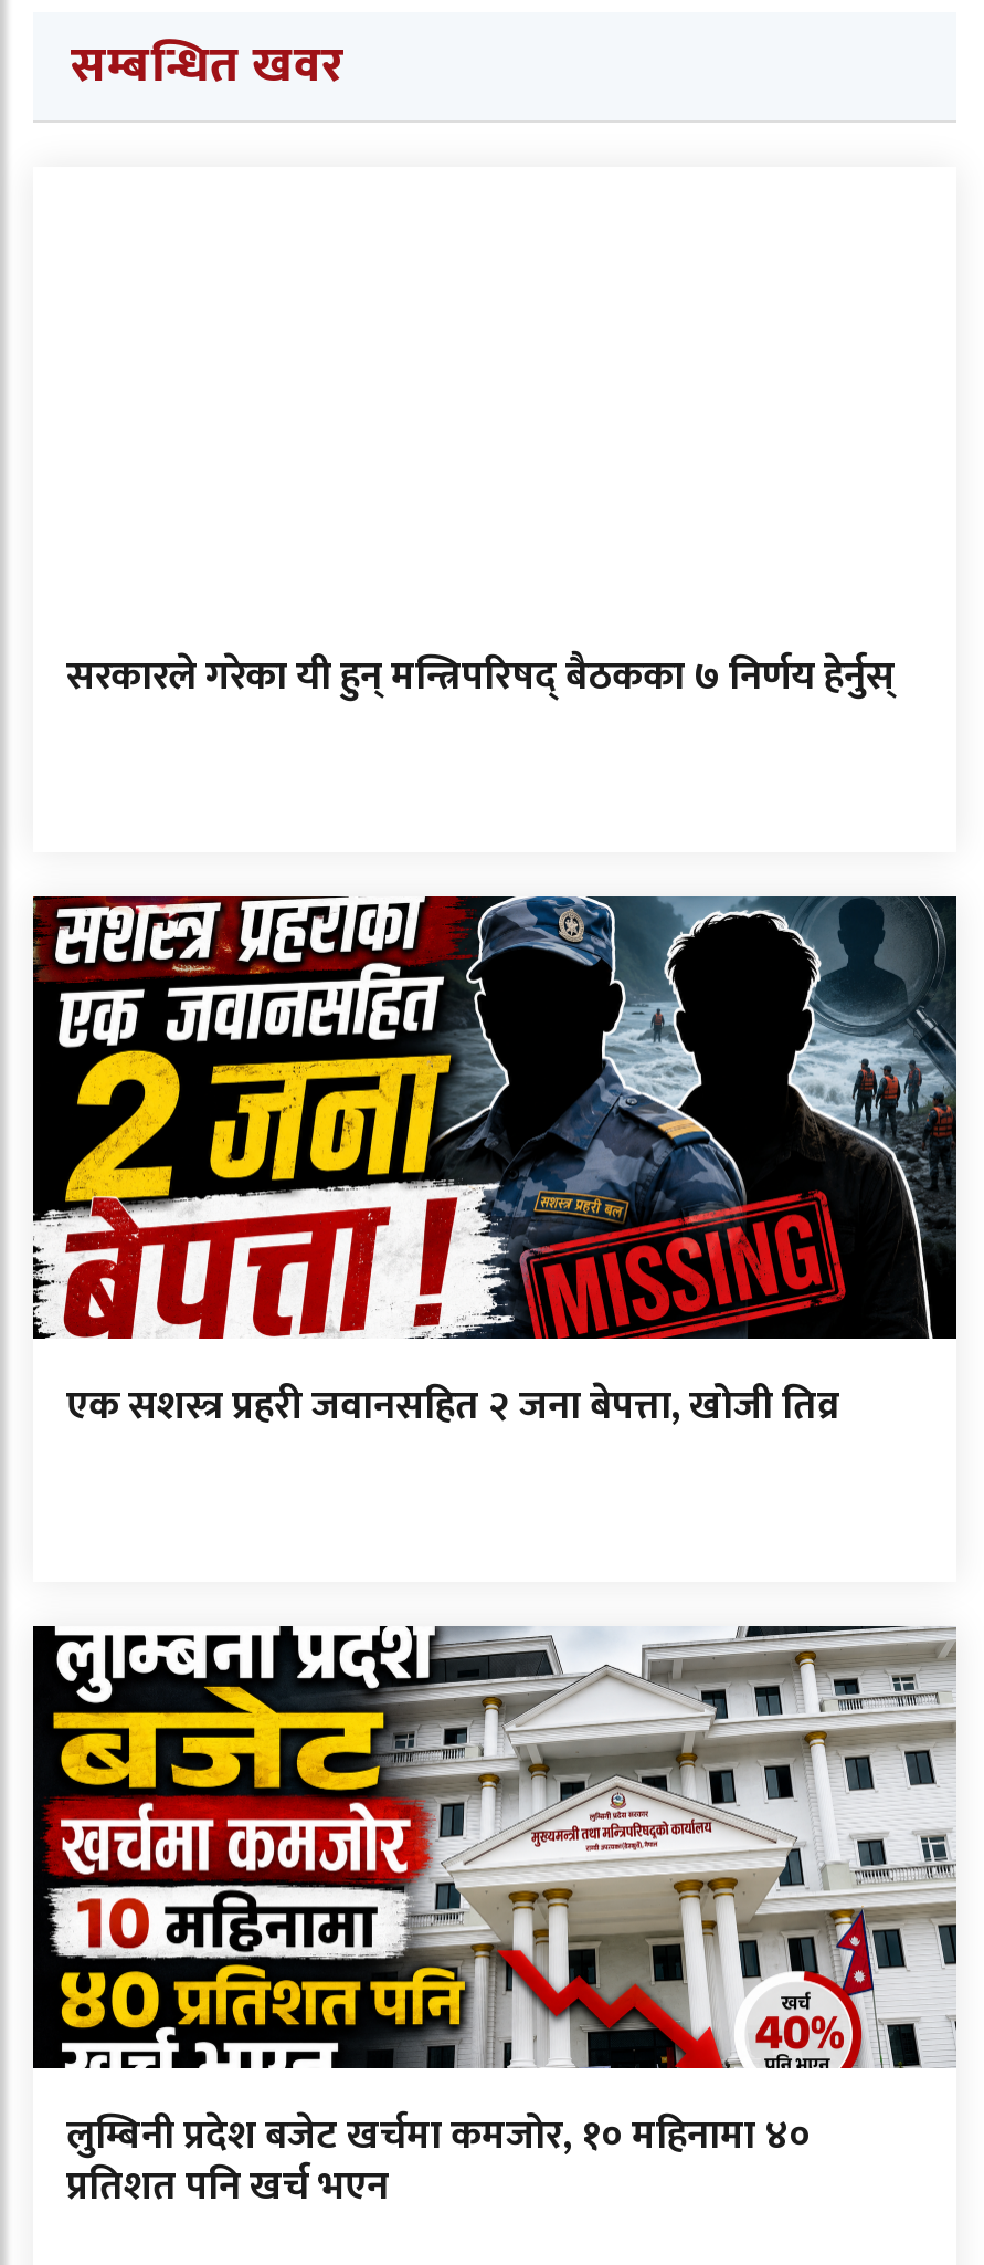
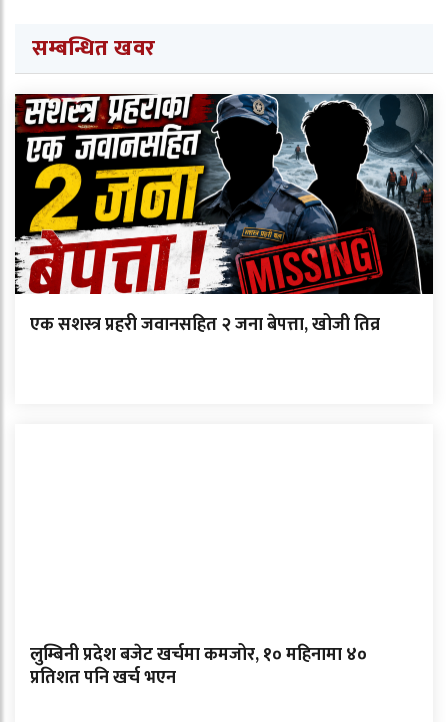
[66,645,895,711] सरकारले गरेका यी हुन् मन्त्रिपरिषद् बैठकका ७ निर्णय हेर्नुस् -> none
[31,1624,959,2070] [image] -> none

